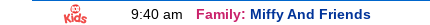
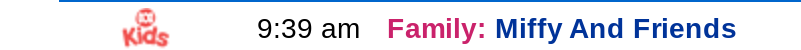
[131,6,371,22] 9:40 am Family: Miffy And Friends -> [257,12,737,44] 9:39 am Family: Miffy And Friends

